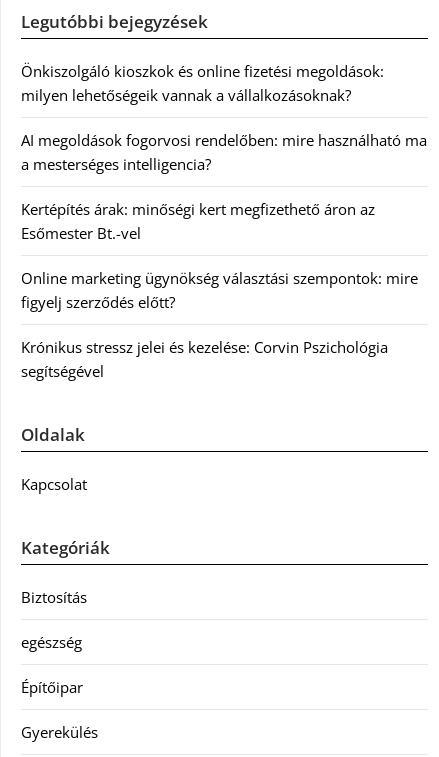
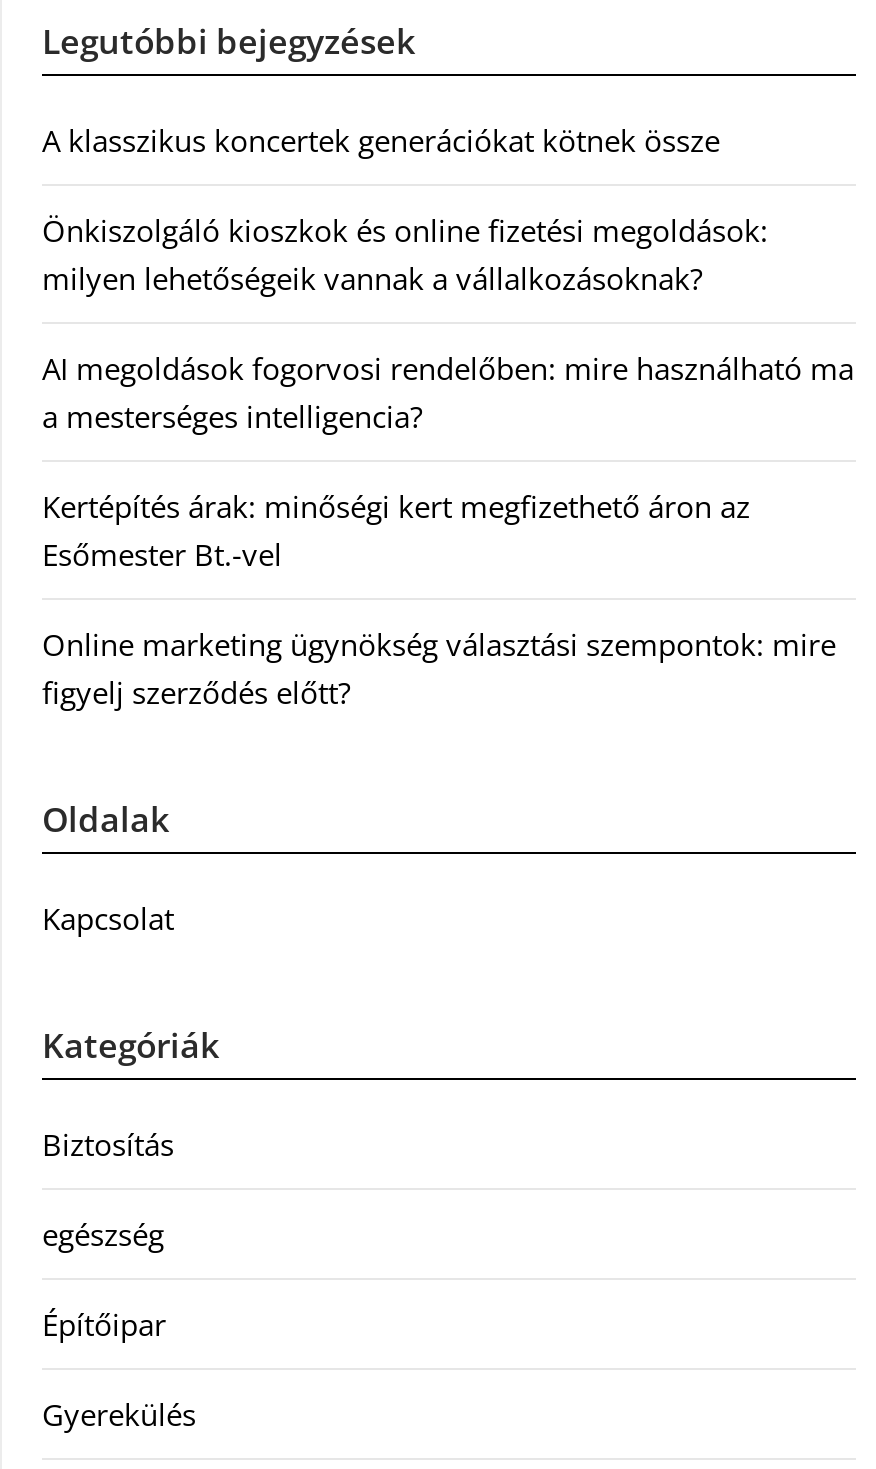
none -> [42,119,720,159] A klasszikus koncertek generációkat kötnek össze
moved [21,60,427,311] -> [42,209,854,711]: Önkiszolgáló kioszkok és online fizetési megoldások: | milyen lehetőségeik vannak a vállalkozásoknak? | AI megoldások fogorvosi rendelőben: mire használható ma | a mesterséges intelligencia? | Kertépítés árak: minőségi kert megfizethető áron az | Esőmester Bt.-vel | Online marketing ügynökség választási szempontok: mire | figyelj szerződés előtt?
[21,336,388,380] Krónikus stressz jelei és kezelése: Corvin Pszichológia | segítségével -> none

